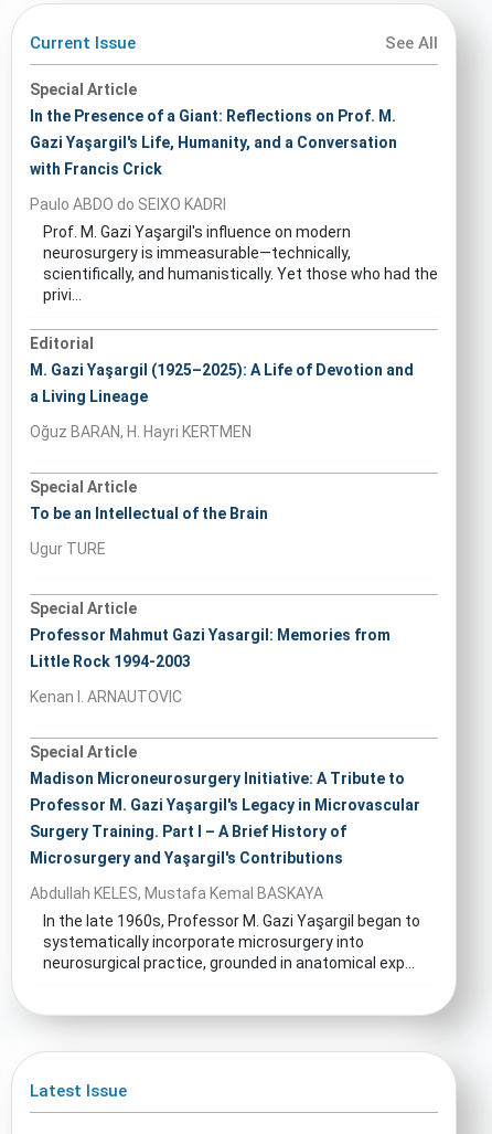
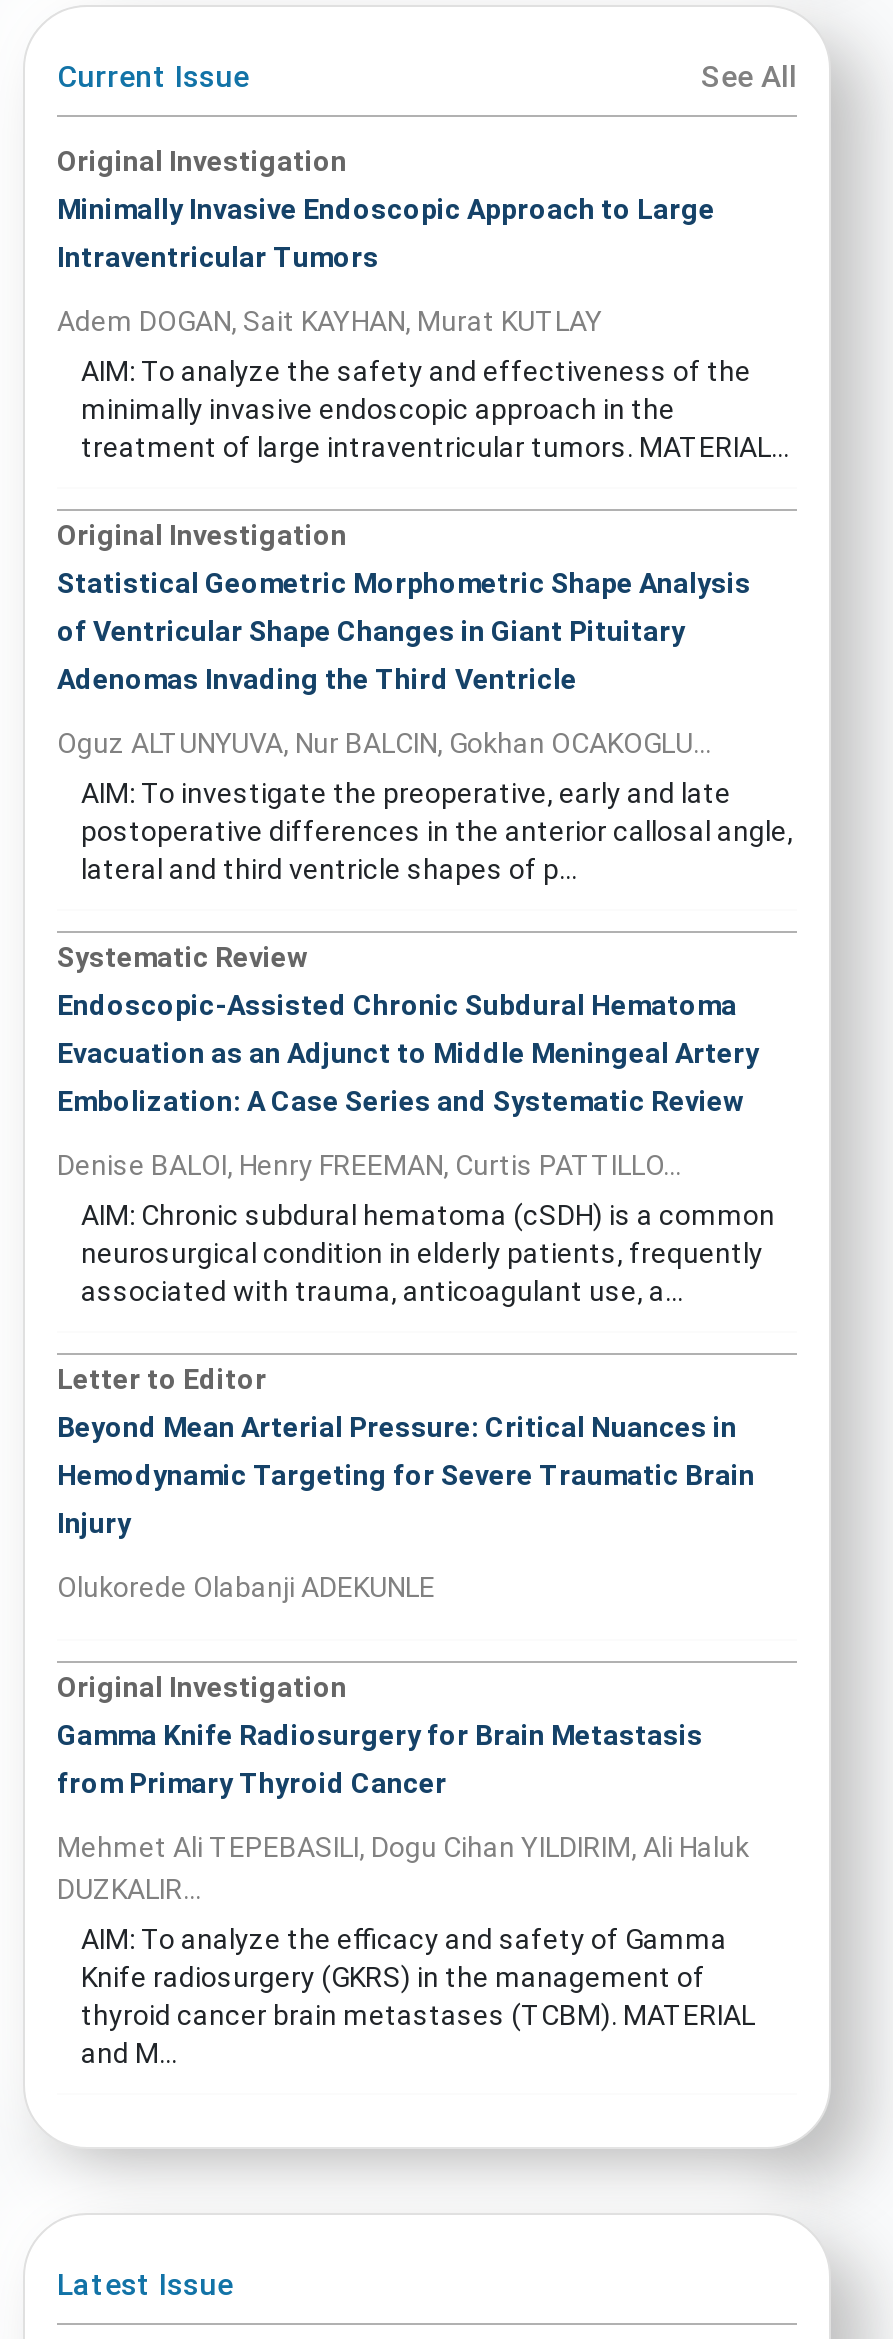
[30,80,438,971] Special Article | In the Presence of a Giant: Reflections on Prof. M. | Gazi Yaşargil's Life, Humanity, and a Conversation | with Francis Crick | Paulo ABDO do SEIXO KADRI | Prof. M. Gazi Yaşargil's influence on modern | neurosurgery is immeasurable—technically, | scientifically, and humanistically. Yet those who had the | privi... | Editorial | M. Gazi Yaşargil (1925–2025): A Life of Devotion and | a Living Lineage | Oğuz BARAN, H. Hayri KERTMEN | Special Article | To be an Intellectual of the Brain | Ugur TURE | Special Article | Professor Mahmut Gazi Yasargil: Memories from | Little Rock 1994-2003 | Kenan I. ARNAUTOVIC | Special Article | Madison Microneurosurgery Initiative: A Tribute to | Professor M. Gazi Yaşargil's Legacy in Microvascular | Surgery Training. Part I – A Brief History of | Microsurgery and Yaşargil's Contributions | Abdullah KELES, Mustafa Kemal BASKAYA | In the late 1960s, Professor M. Gazi Yaşargil began to | systematically incorporate microsurgery into | neurosurgical practice, grounded in anatomical exp... -> [57,144,793,2068] Original Investigation | Minimally Invasive Endoscopic Approach to Large | Intraventricular Tumors | Adem DOGAN, Sait KAYHAN, Murat KUTLAY | AIM: To analyze the safety and effectiveness of the | minimally invasive endoscopic approach in the | treatment of large intraventricular tumors. MATERIAL... | Original Investigation | Statistical Geometric Morphometric Shape Analysis | of Ventricular Shape Changes in Giant Pituitary | Adenomas Invading the Third Ventricle | Oguz ALTUNYUVA, Nur BALCIN, Gokhan OCAKOGLU... | AIM: To investigate the preoperative, early and late | postoperative differences in the anterior callosal angle, | lateral and third ventricle shapes of p... | Systematic Review | Endoscopic-Assisted Chronic Subdural Hematoma | Evacuation as an Adjunct to Middle Meningeal Artery | Embolization: A Case Series and Systematic Review | Denise BALOI, Henry FREEMAN, Curtis PATTILLO... | AIM: Chronic subdural hematoma (cSDH) is a common | neurosurgical condition in elderly patients, frequently | associated with trauma, anticoagulant use, a... | Letter to Editor | Beyond Mean Arterial Pressure: Critical Nuances in | Hemodynamic Targeting for Severe Traumatic Brain | Injury | Olukorede Olabanji ADEKUNLE | Original Investigation | Gamma Knife Radiosurgery for Brain Metastasis | from Primary Thyroid Cancer | Mehmet Ali TEPEBASILI, Dogu Cihan YILDIRIM, Ali Haluk | DUZKALIR... | AIM: To analyze the efficacy and safety of Gamma | Knife radiosurgery (GKRS) in the management of | thyroid cancer brain metastases (TCBM). MATERIAL | and M...

